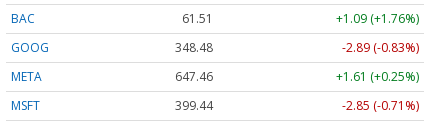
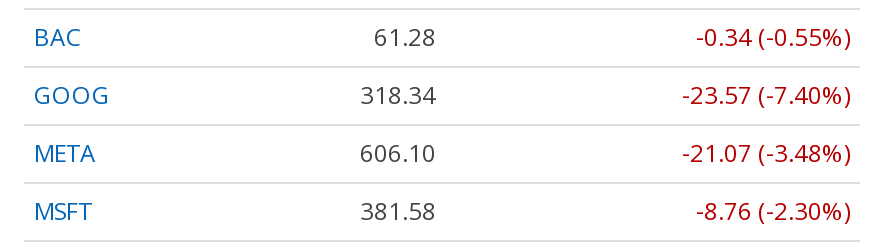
[182,9,213,26] 61.51 -> [374,19,436,53] 61.28
[336,9,419,26] +1.09 (+1.76%) -> [696,19,850,53] -0.34 (-0.55%)
[175,38,213,55] 348.48 -> [360,77,436,111] 318.34
[342,38,419,55] -2.89 (-0.83%) -> [682,77,850,111] -23.57 (-7.40%)
[175,67,213,84] 647.46 -> [360,135,436,169] 606.10
[336,67,419,84] +1.61 (+0.25%) -> [682,135,850,169] -21.07 (-3.48%)
[175,96,213,113] 399.44 -> [360,193,436,227] 381.58
[342,96,419,113] -2.85 (-0.71%) -> [696,193,850,227] -8.76 (-2.30%)

